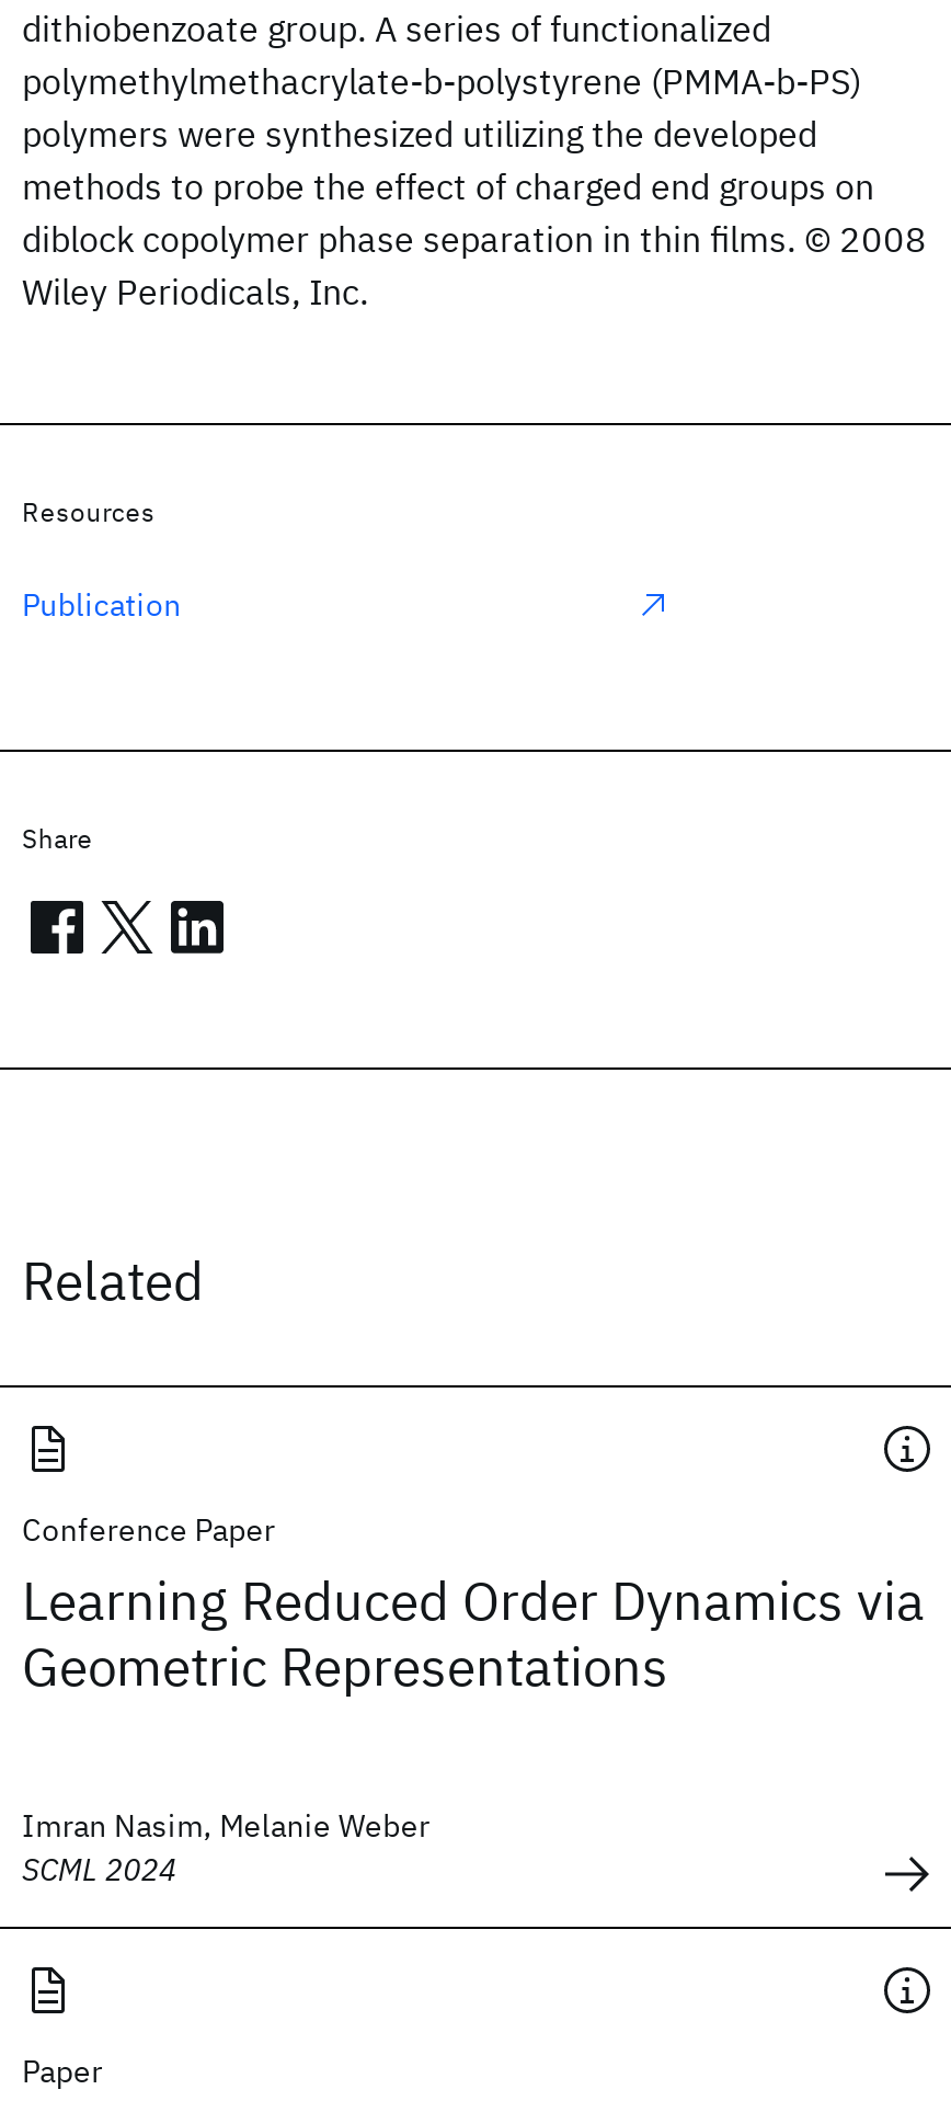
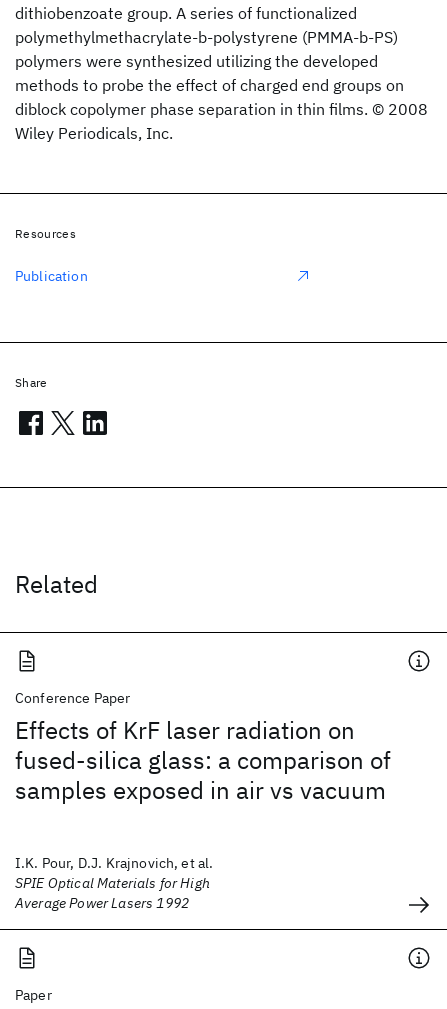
[22,1565,925,1701] Learning Reduced Order Dynamics via | Geometric Representations -> [15,714,391,806] Effects of KrF laser radiation on | fused-silica glass: a comparison of | samples exposed in air vs vacuum
[22,1806,430,1889] Imran Nasim, Melanie Weber | SCML 2024 -> [15,854,213,912] I.K. Pour, D.J. Krajnovich, et al. | SPIE Optical Materials for High | Average Power Lasers 1992

